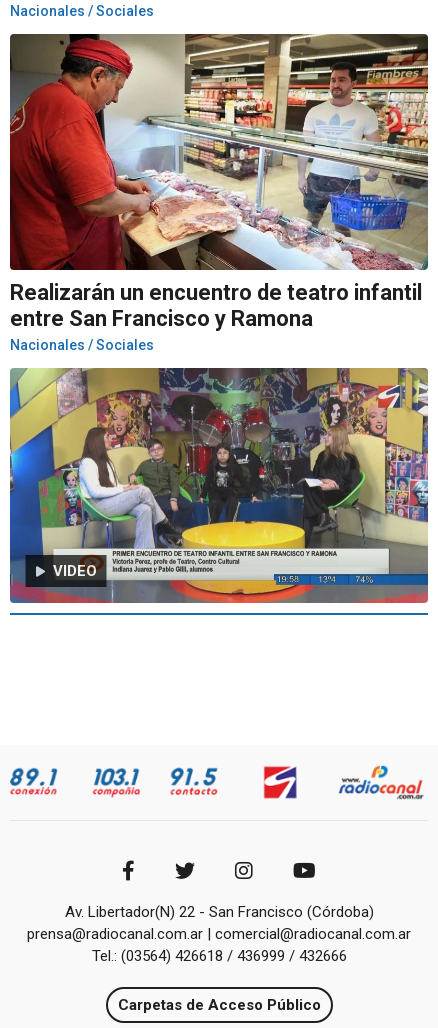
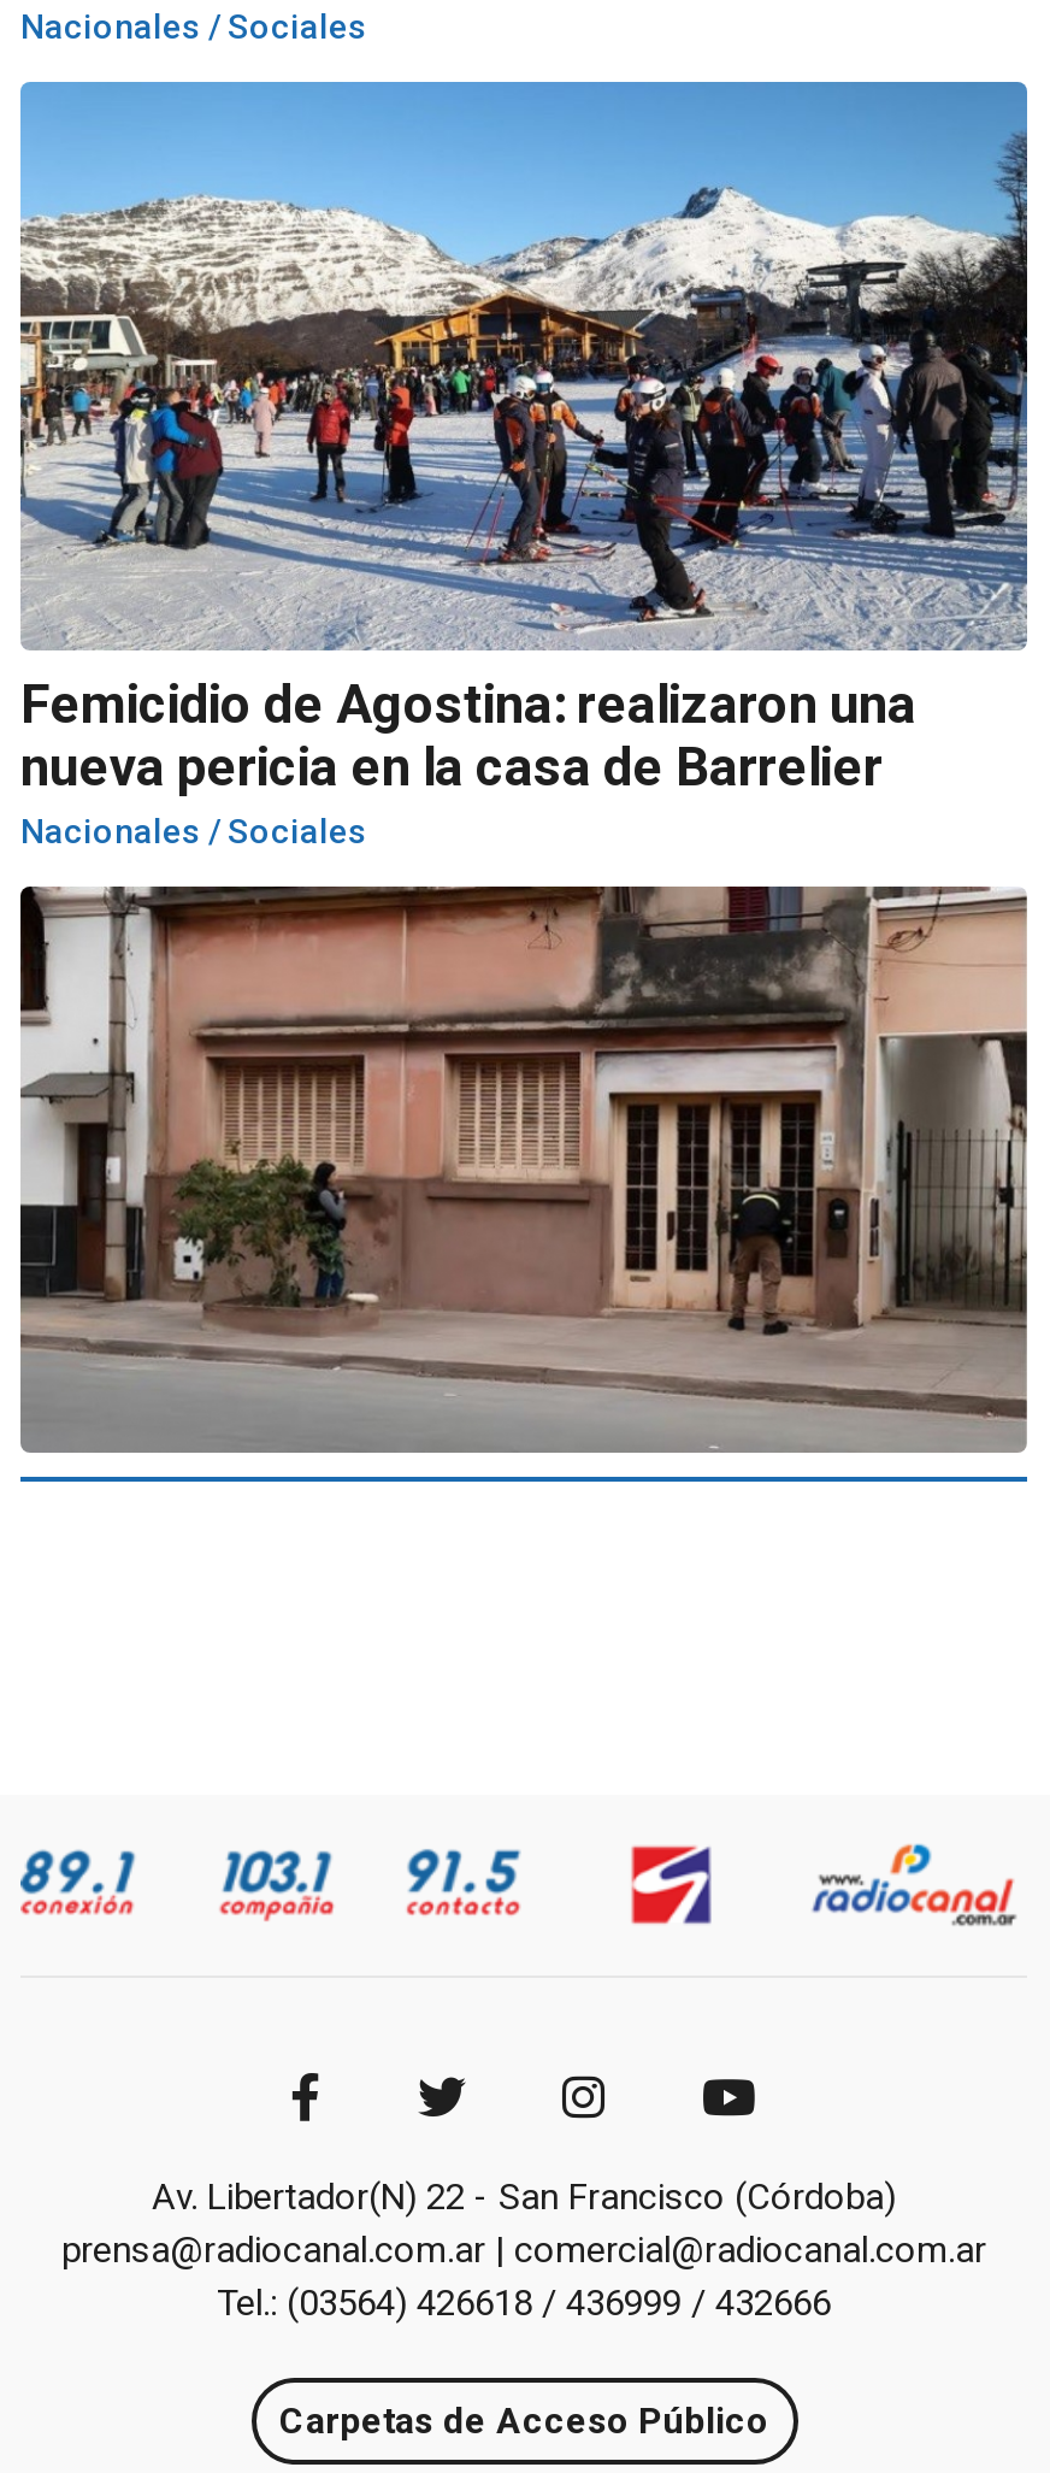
[9,33,429,330] [image] | Realizarán un encuentro de teatro infantil | entre San Francisco y Ramona -> [18,80,1030,796] [image] | Femicidio de Agostina: realizaron una | nueva pericia en la casa de Barrelier
[9,367,429,603] [image] -> [18,884,1030,1453] [image]
[44,562,96,580] VIDEO -> none

